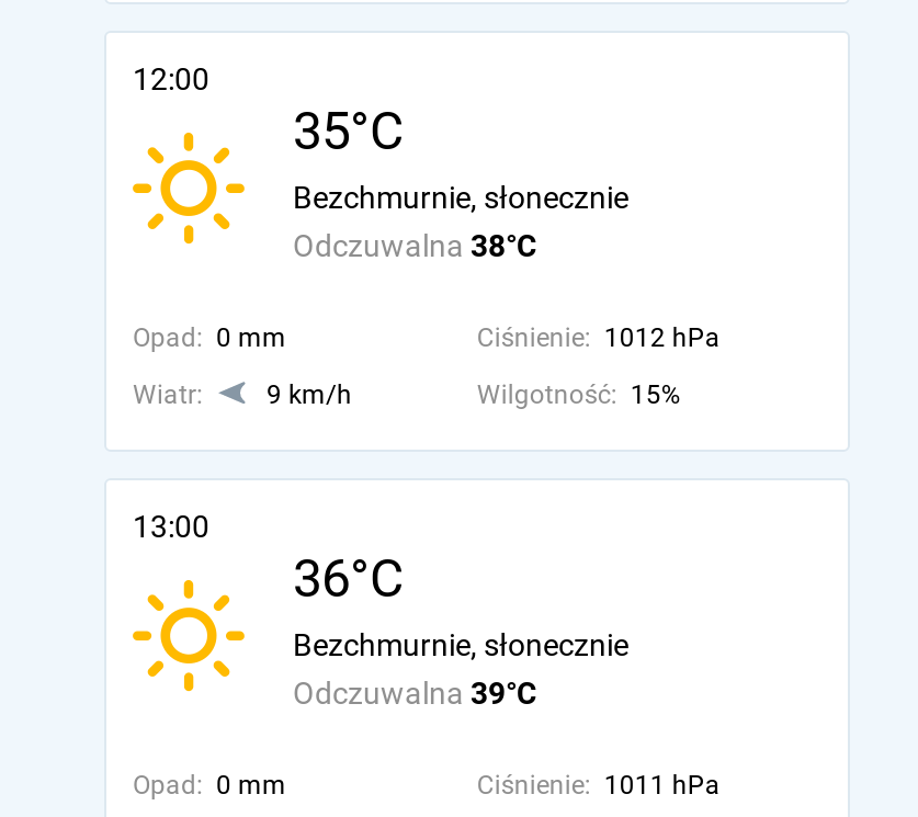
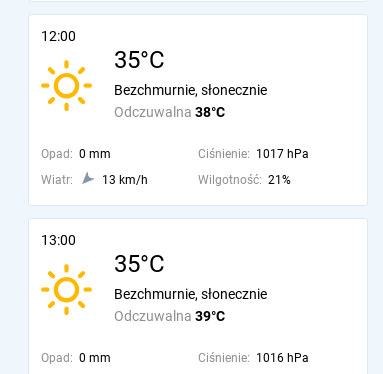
[477,322,720,353] Ciśnienie: 1012 hPa -> [198,147,309,161] Ciśnienie: 1017 hPa
[267,379,352,410] 9 km/h -> [102,173,148,187] 13 km/h
[477,379,681,410] Wilgotność: 15% -> [198,173,291,187] Wilgotność: 21%
[293,548,405,610] 36°C -> [114,250,165,278] 35°C
[477,770,720,801] Ciśnienie: 1011 hPa -> [198,351,309,365] Ciśnienie: 1016 hPa

